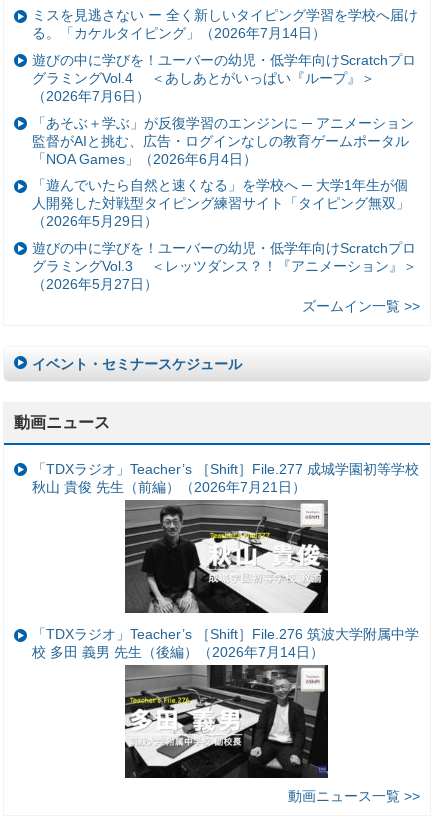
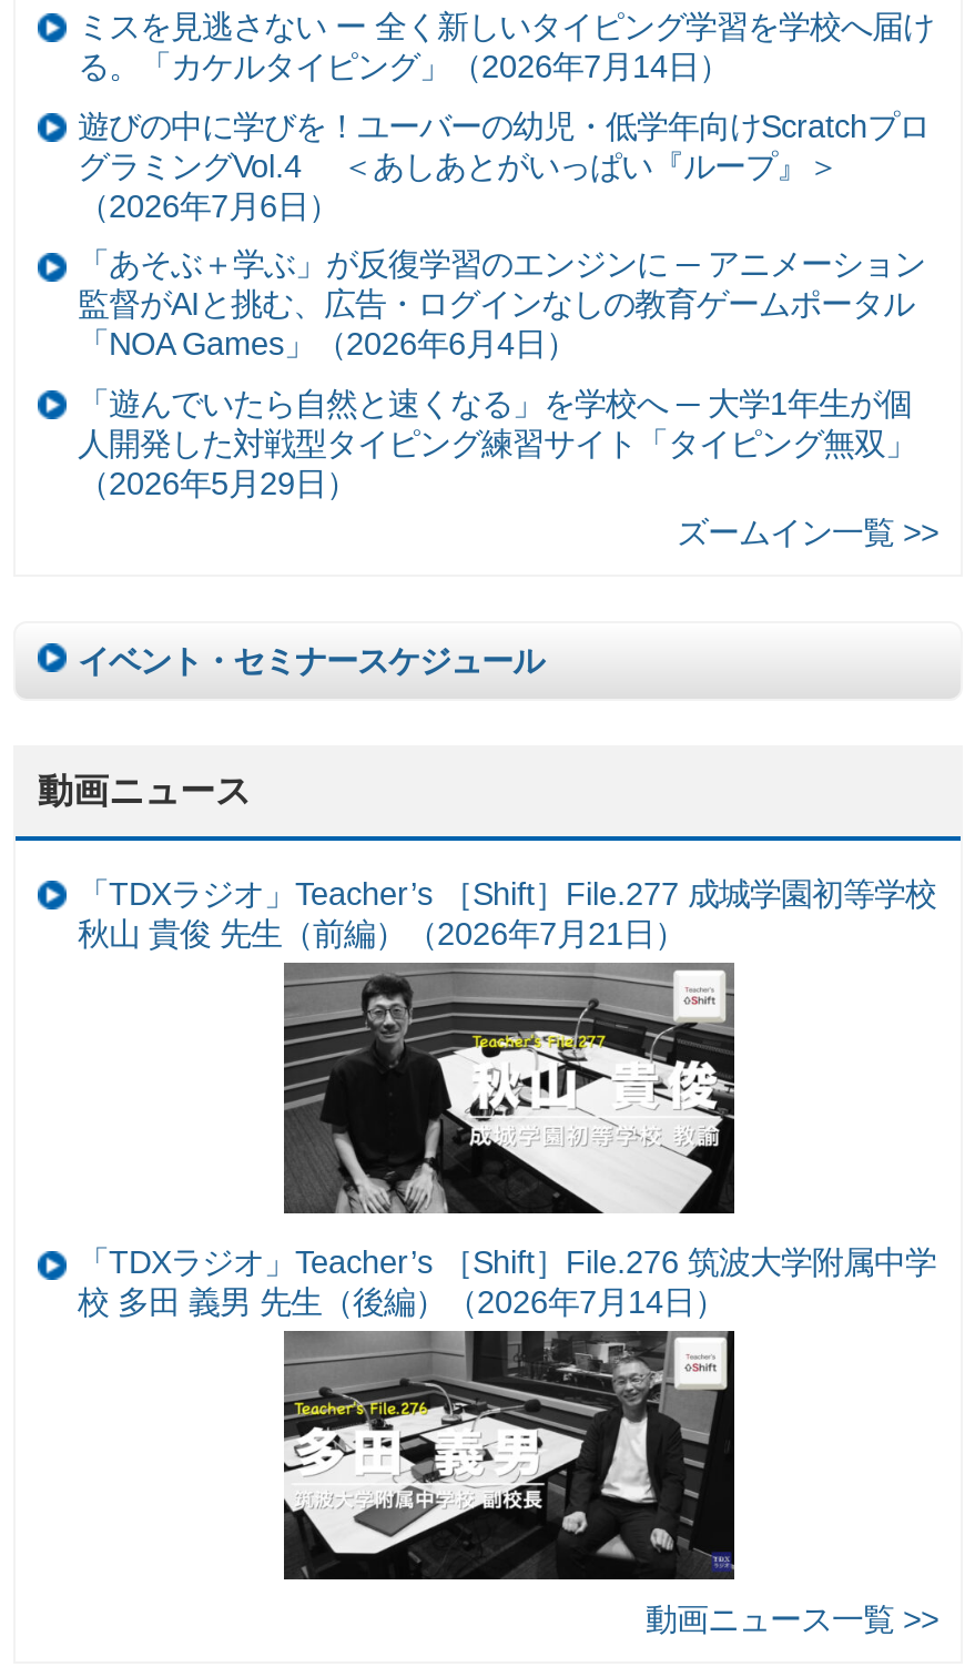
[32,240,417,292] 遊びの中に学びを！ユーバーの幼児・低学年向けScratchプロ | グラミングVol.3 ＜レッツダンス？！『アニメーション』＞ | （2026年5月27日） -> none

